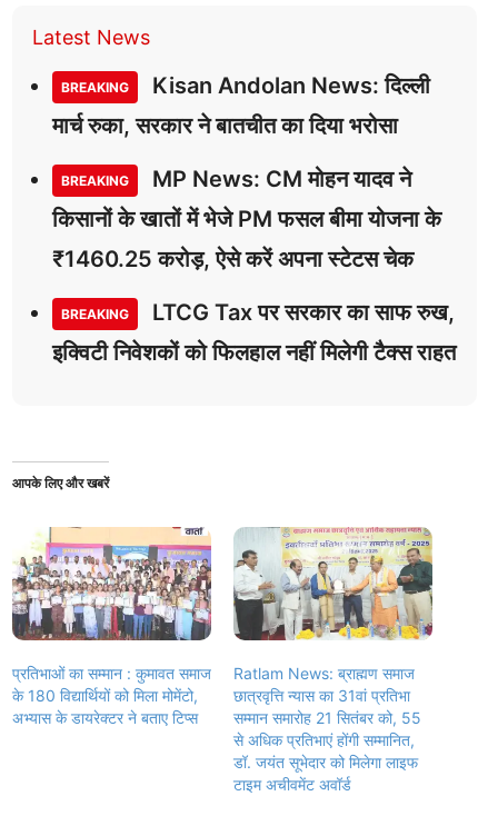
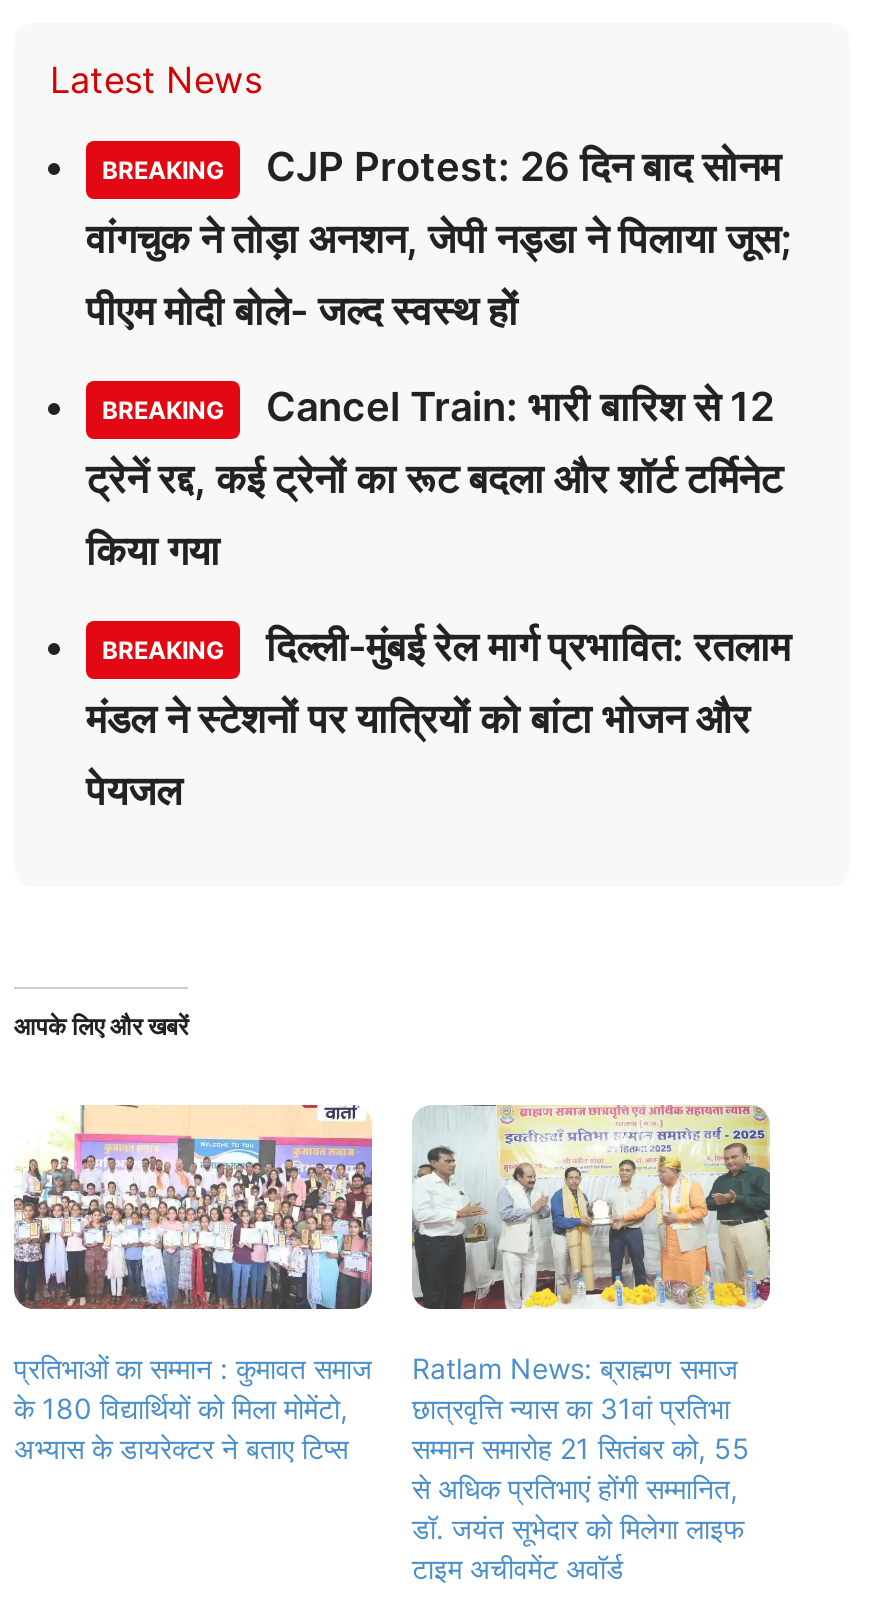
[52,72,430,139] Kisan Andolan News: दिल्ली | मार्च रुका, सरकार ने बातचीत का दिया भरोसा -> [86,143,792,335] CJP Protest: 26 दिन बाद सोनम | वांगचुक ने तोड़ा अनशन, जेपी नड्डा ने पिलाया जूस; | पीएम मोदी बोले- जल्द स्वस्थ हों
[147,166,411,192] MP News: CM मोहन यादव ने -> [256,383,774,431] Cancel Train: भारी बारिश से 12
[52,206,441,232] किसानों के खातों में भेजे PM फसल बीमा योजना के -> [86,455,782,503] ट्रेनें रद्द, कई ट्रेनों का रूट बदला और शॉर्ट टर्मिनेट
[52,246,414,272] ₹1460.25 करोड़, ऐसे करें अपना स्टेटस चेक -> [86,527,220,575] किया गया
[52,299,456,366] LTCG Tax पर सरकार का साफ रुख, | इक्विटी निवेशकों को फिलहाल नहीं मिलेगी टैक्स राहत -> [86,623,790,815] दिल्ली-मुंबई रेल मार्ग प्रभावित: रतलाम | मंडल ने स्टेशनों पर यात्रियों को बांटा भोजन और | पेयजल

